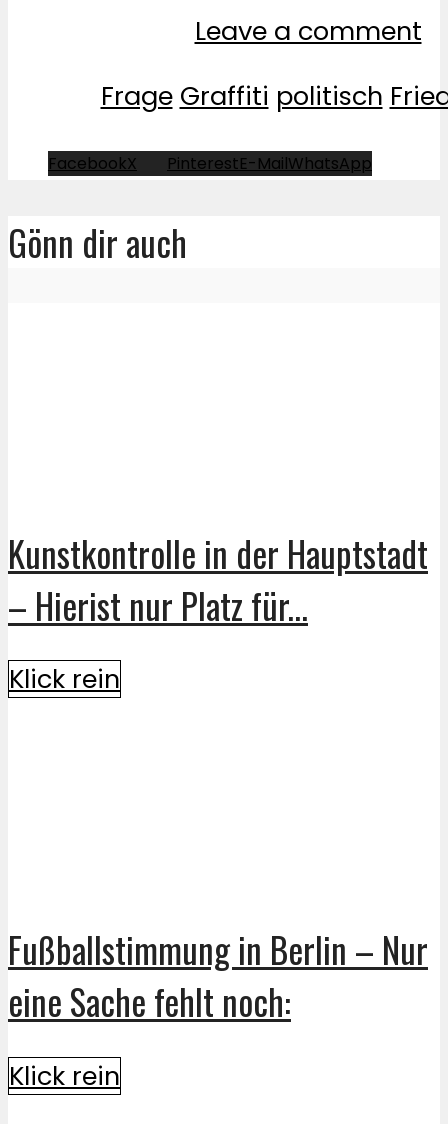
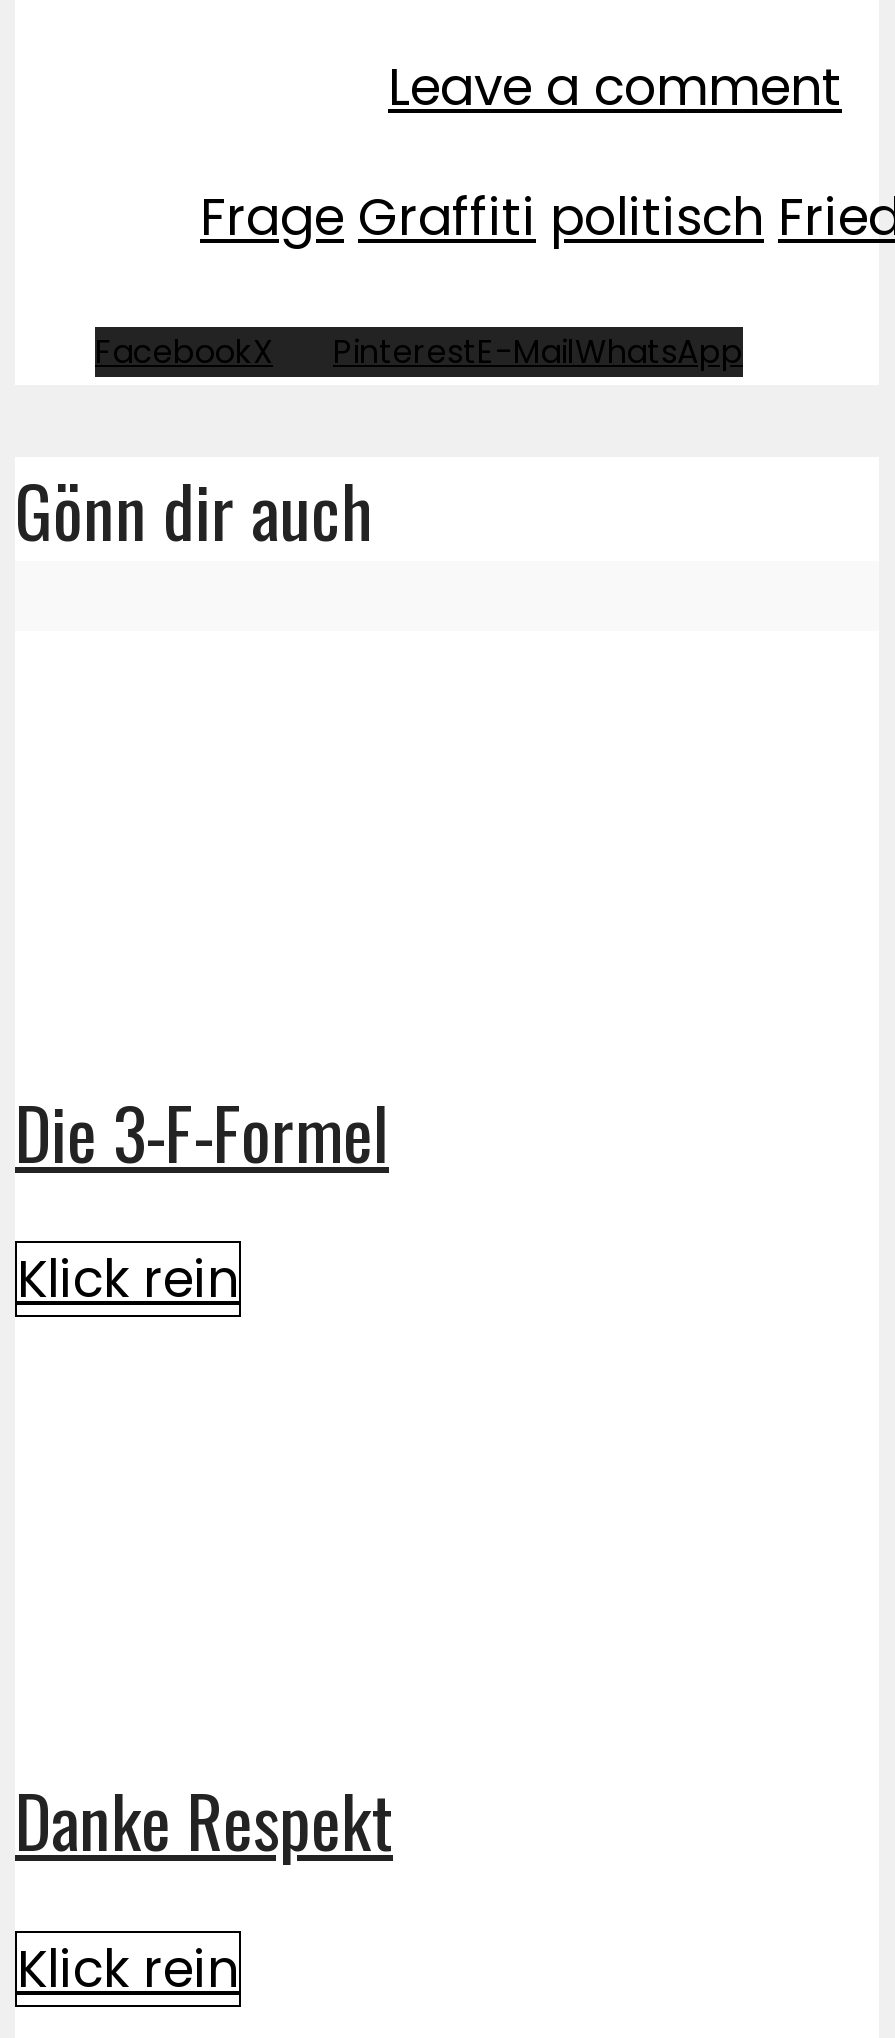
[8,527,428,631] Kunstkontrolle in der Hauptstadt | – Hierist nur Platz für... -> [15,1079,389,1183] Die 3-F-Formel
[8,923,428,1027] Fußballstimmung in Berlin – Nur | eine Sache fehlt noch: -> [15,1768,393,1872] Danke Respekt

